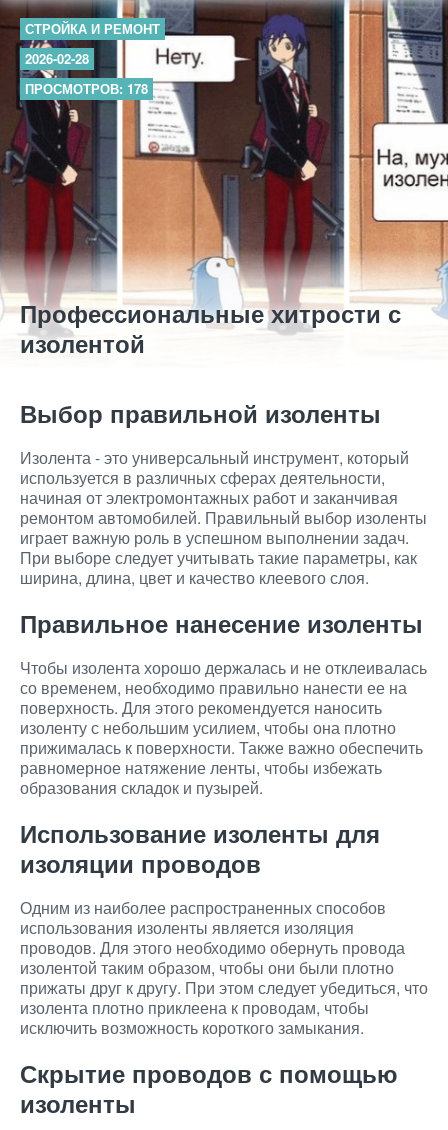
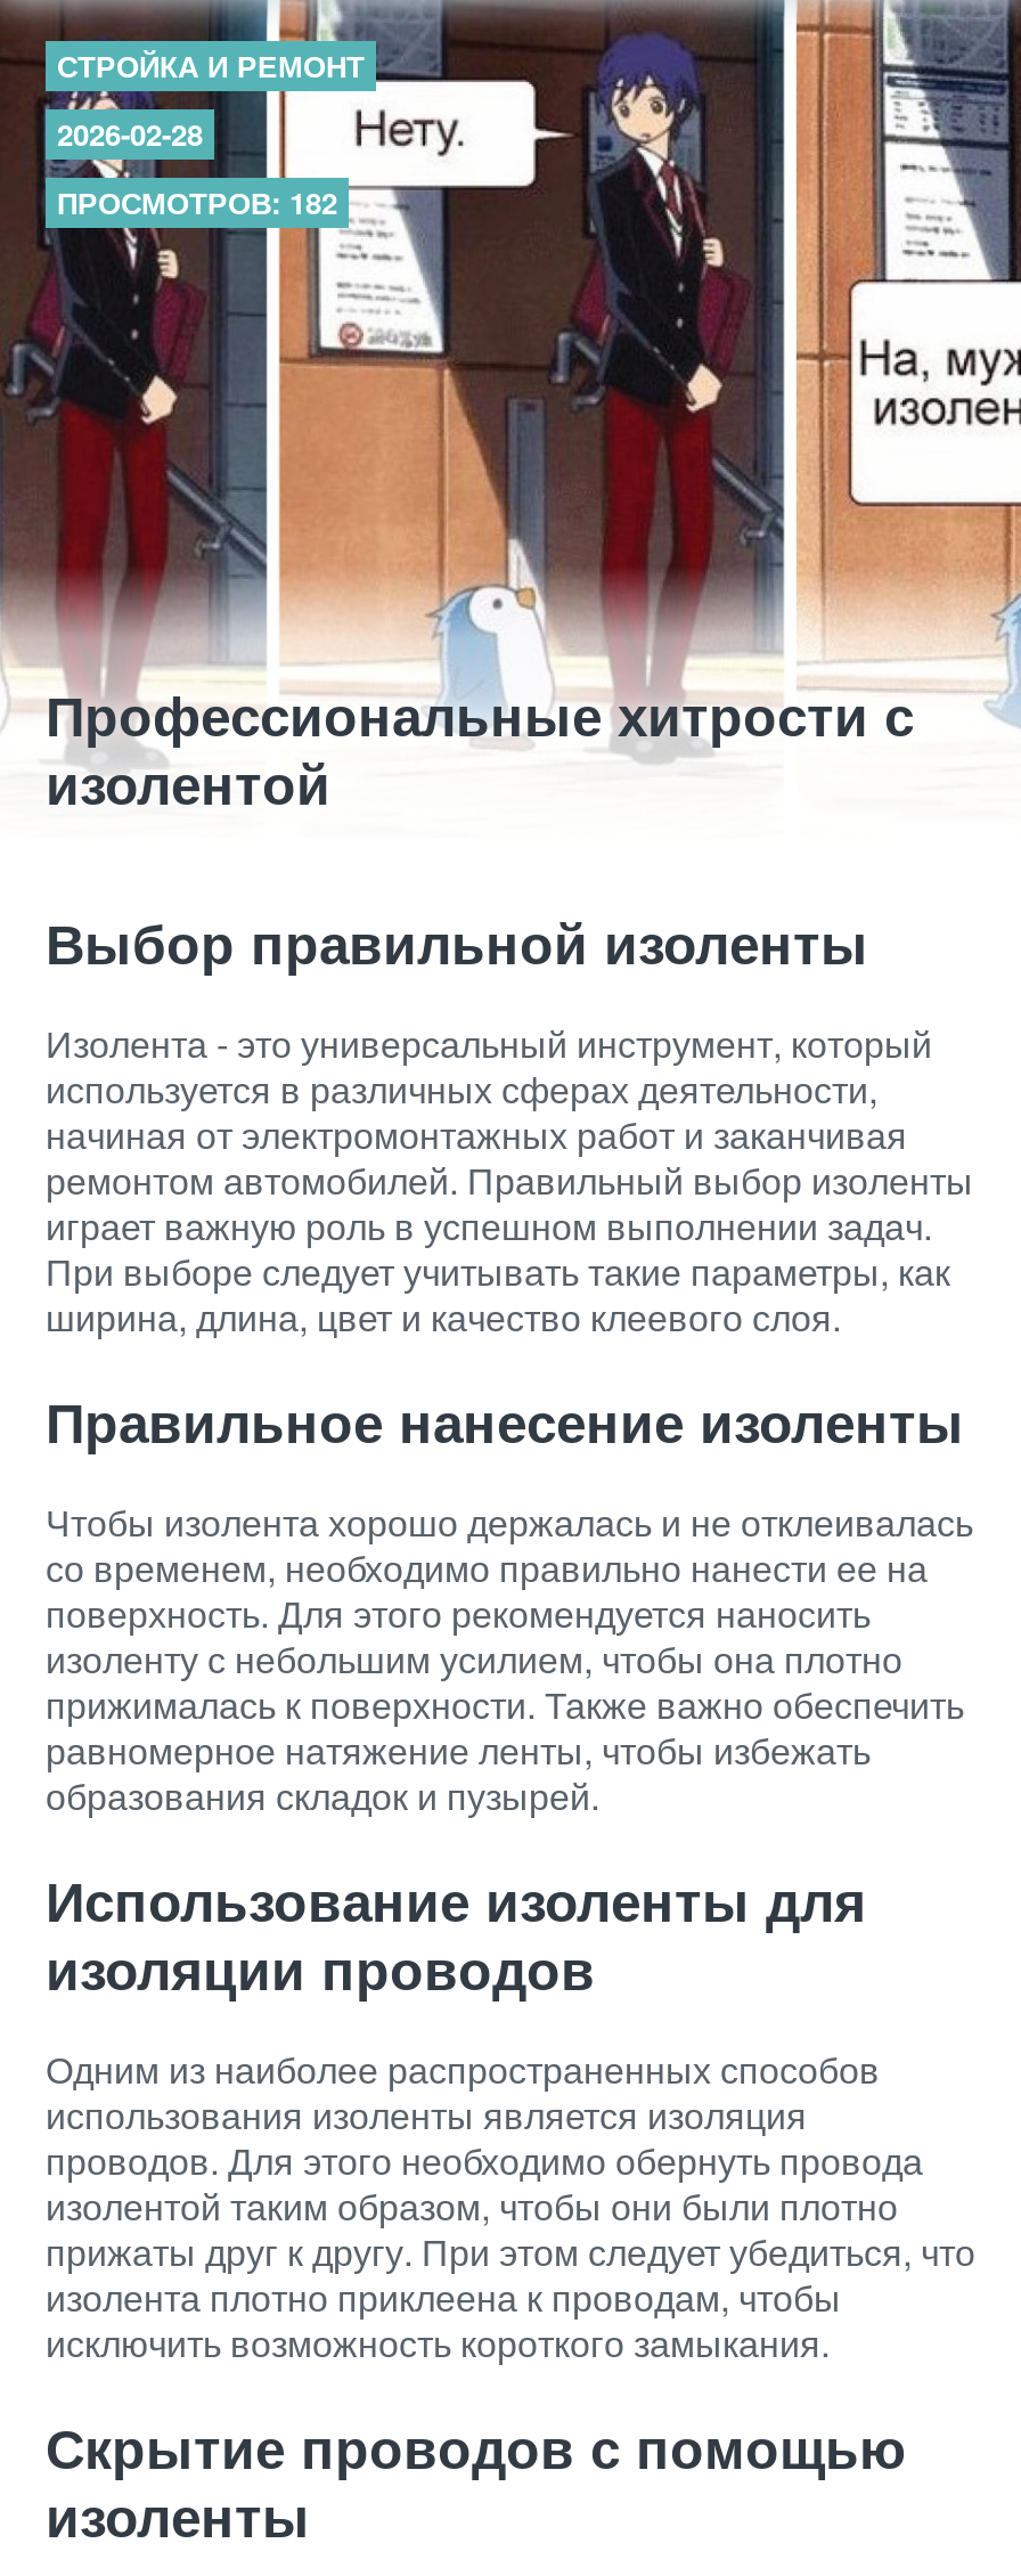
[25,79,148,98] ПРОСМОТРОВ: 178 -> [57,180,337,223] ПРОСМОТРОВ: 182

